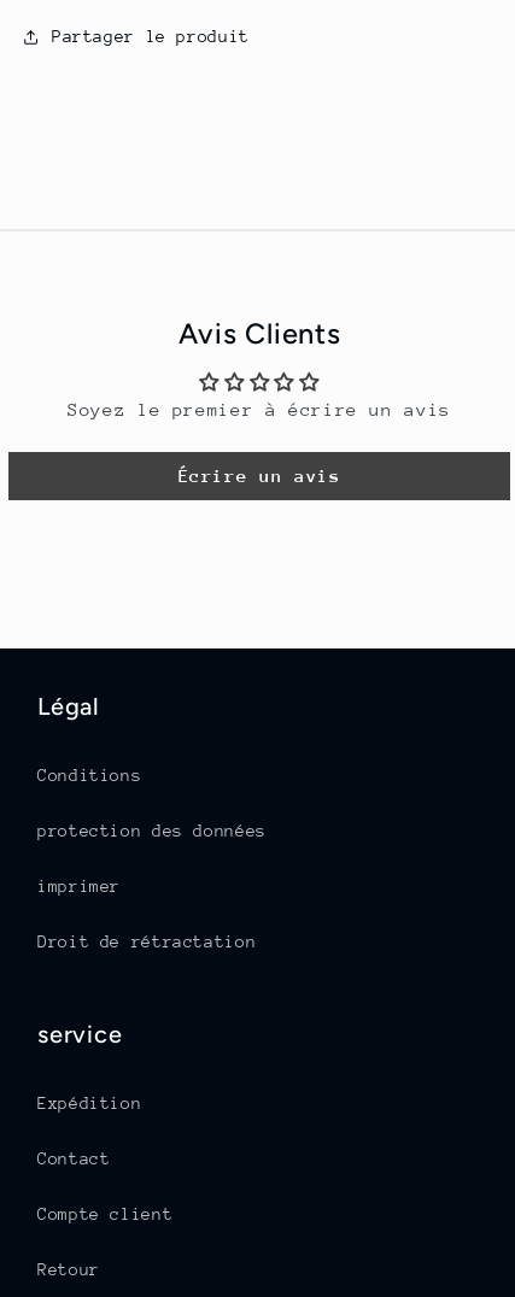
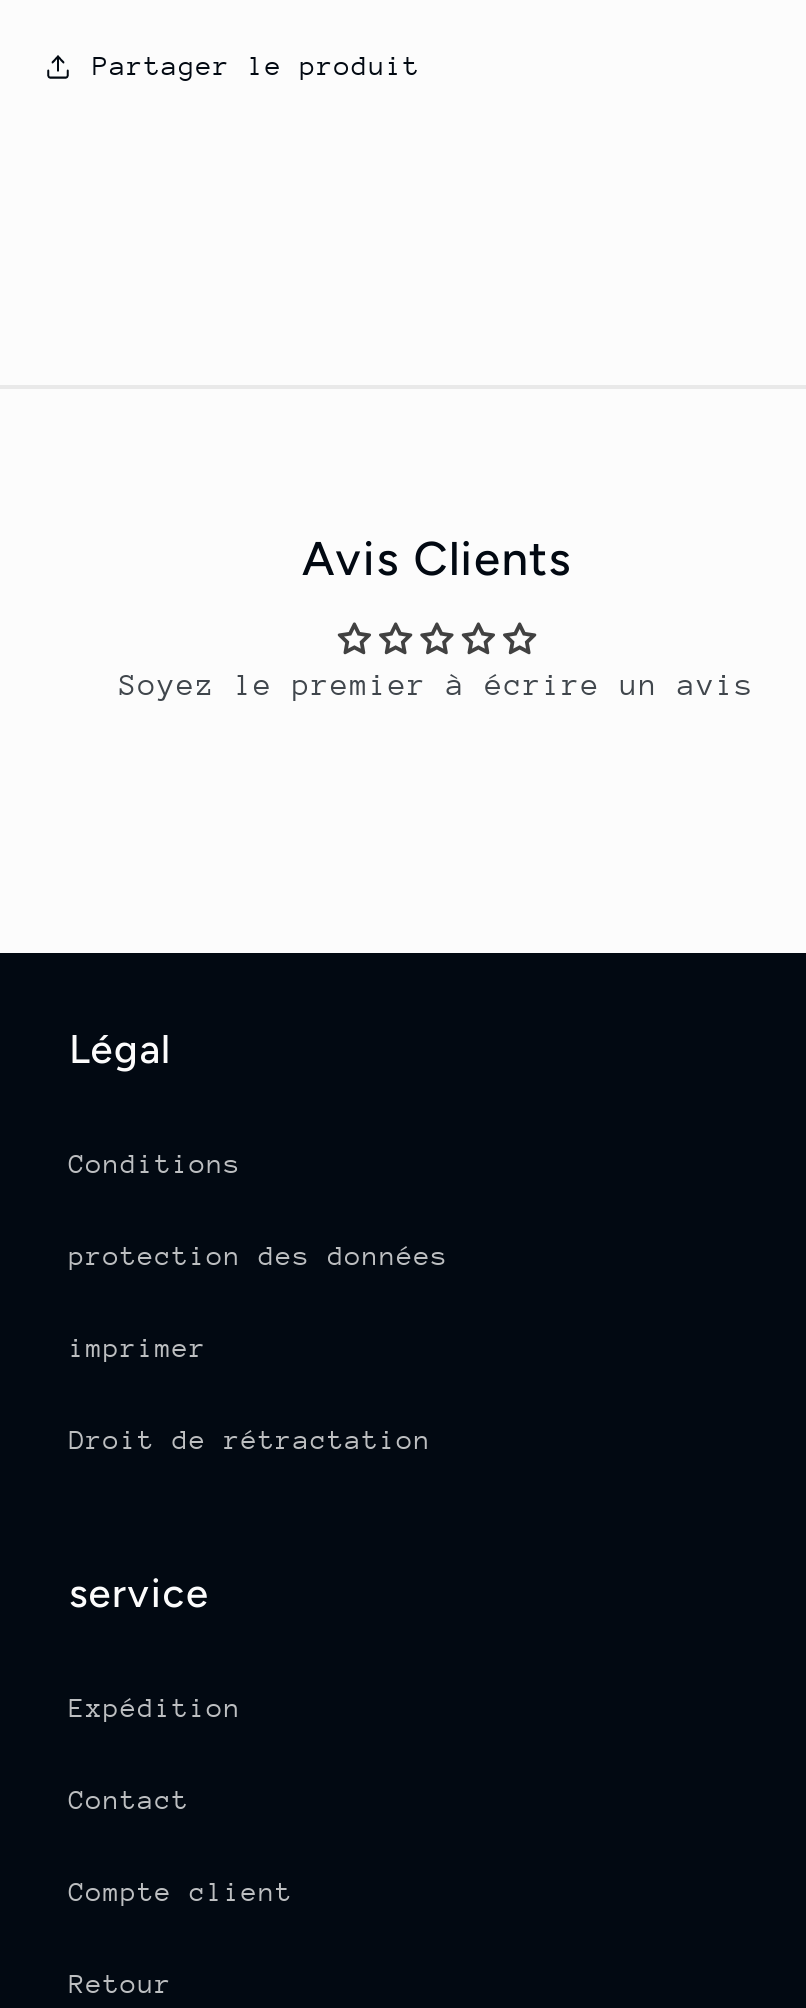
[178,466,341,486] Écrire un avis -> none

